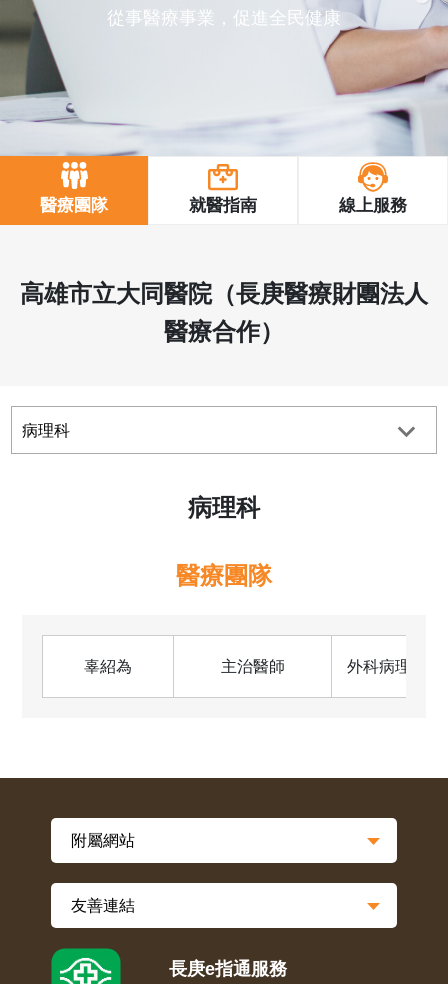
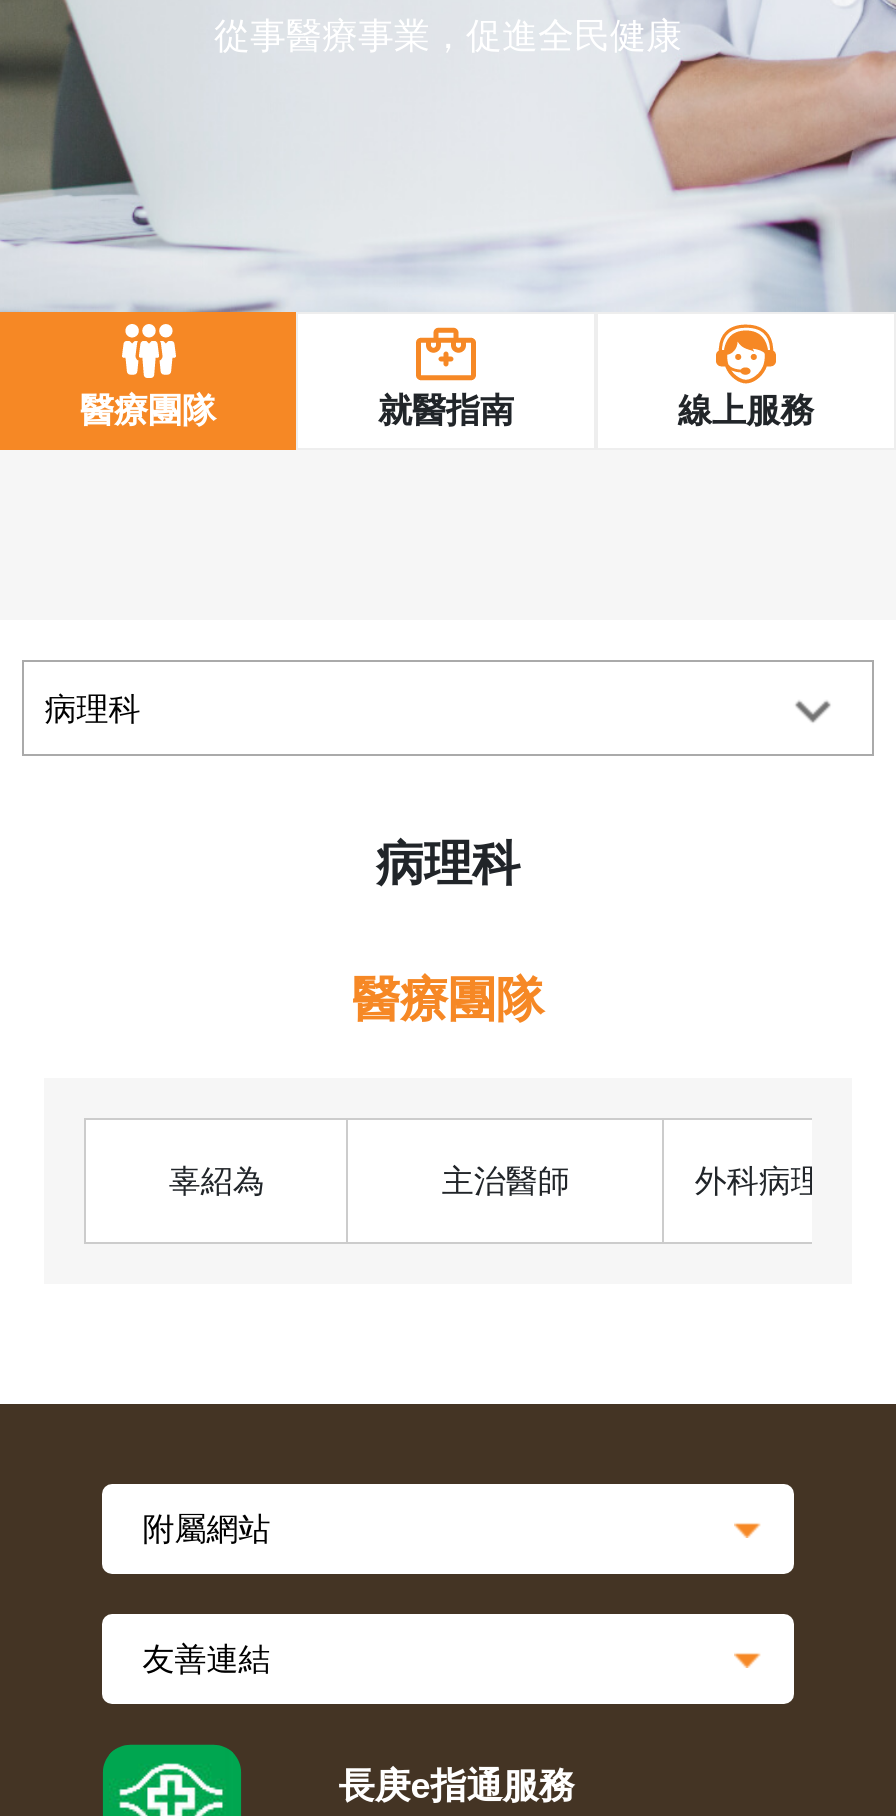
[20,280,428,345] 高雄市立大同醫院（長庚醫療財團法人 | 醫療合作） -> none

